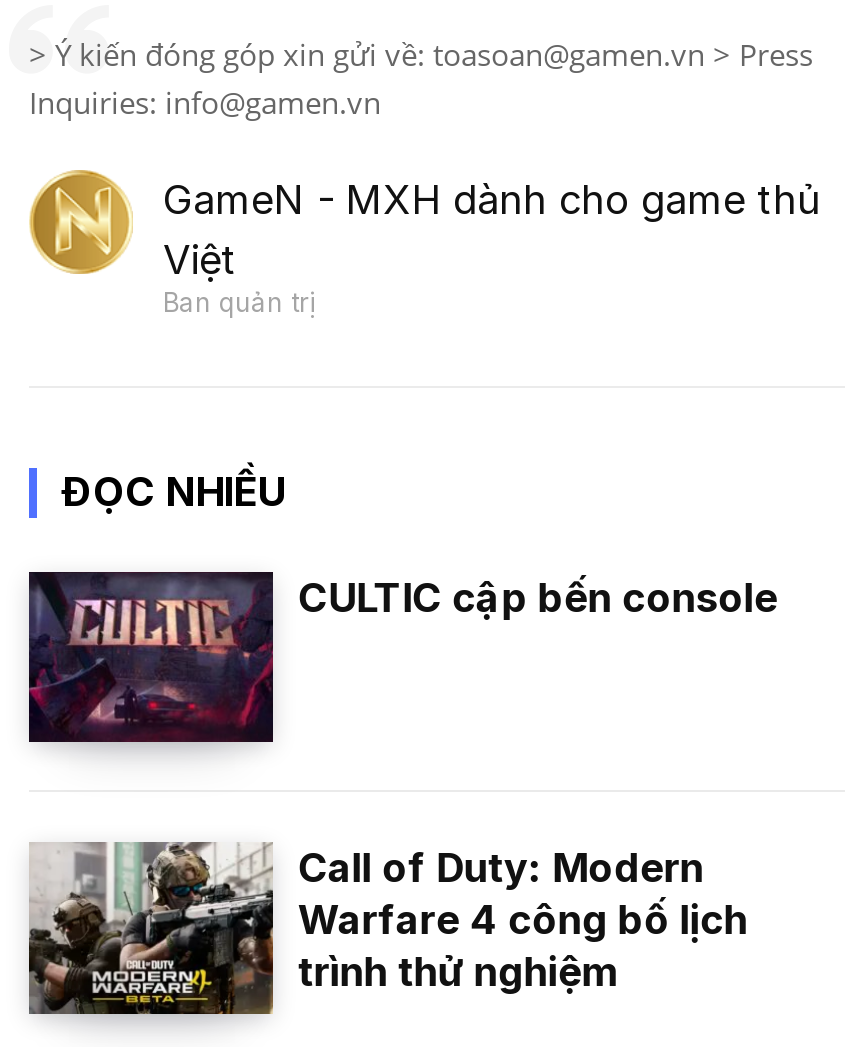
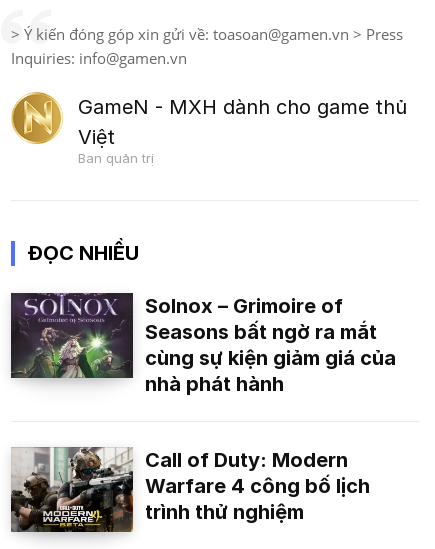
[29,570,778,742] [image] | CULTIC cập bến console -> [11,292,396,396] [image] | Solnox – Grimoire of | Seasons bất ngờ ra mắt | cùng sự kiện giảm giá của | nhà phát hành

